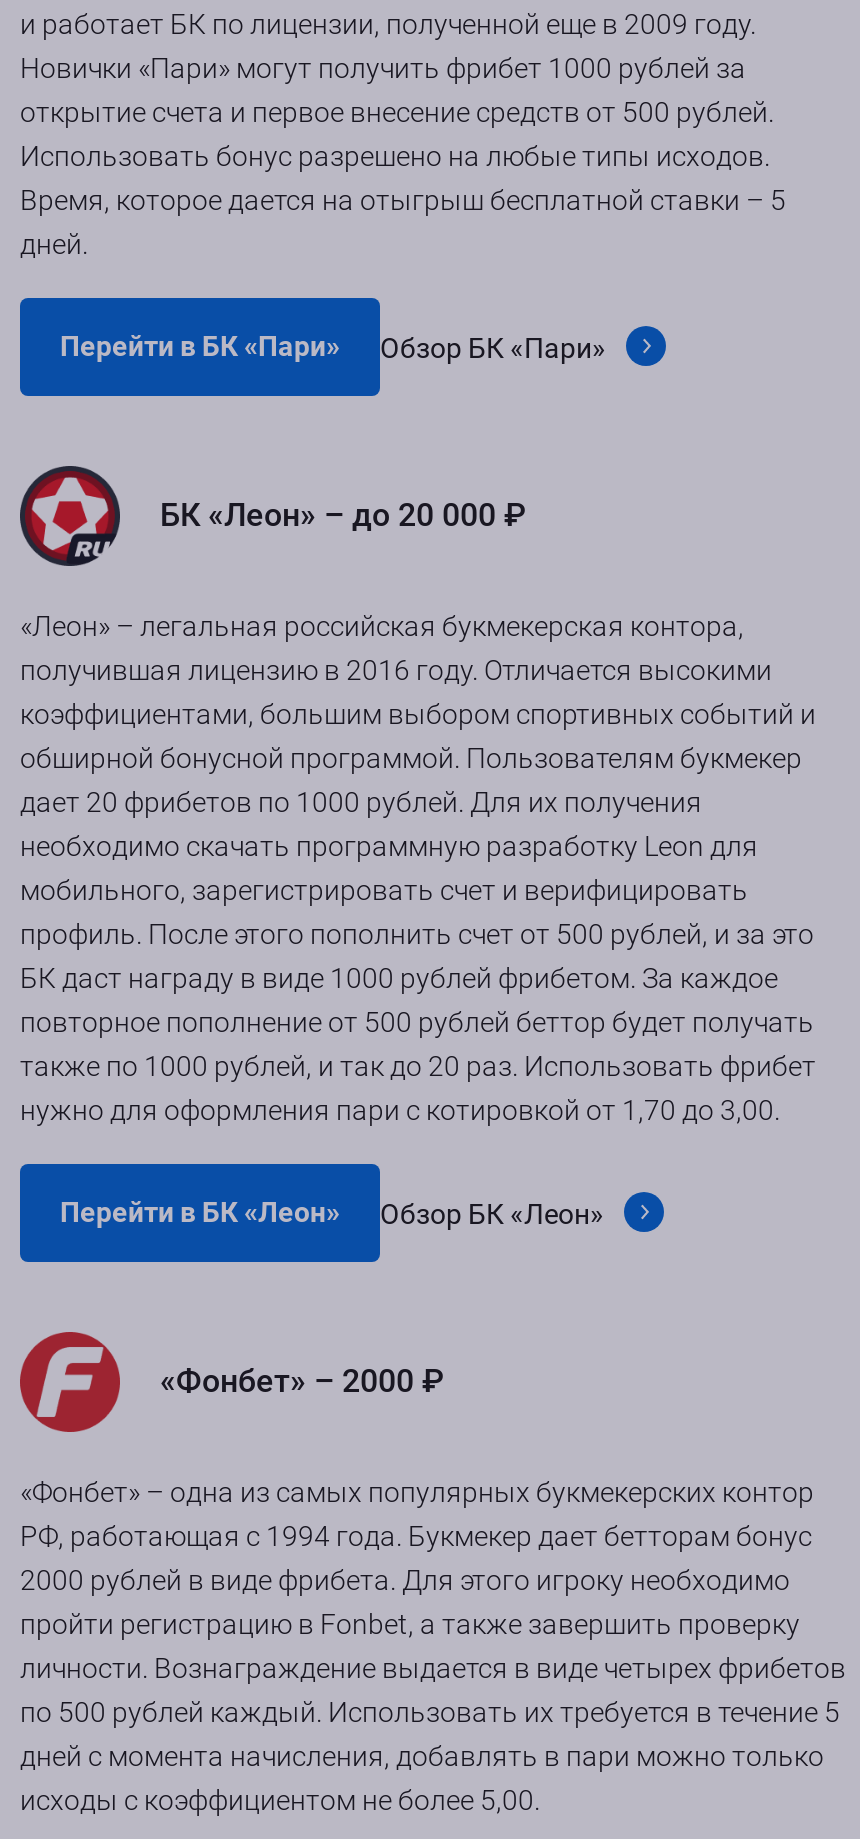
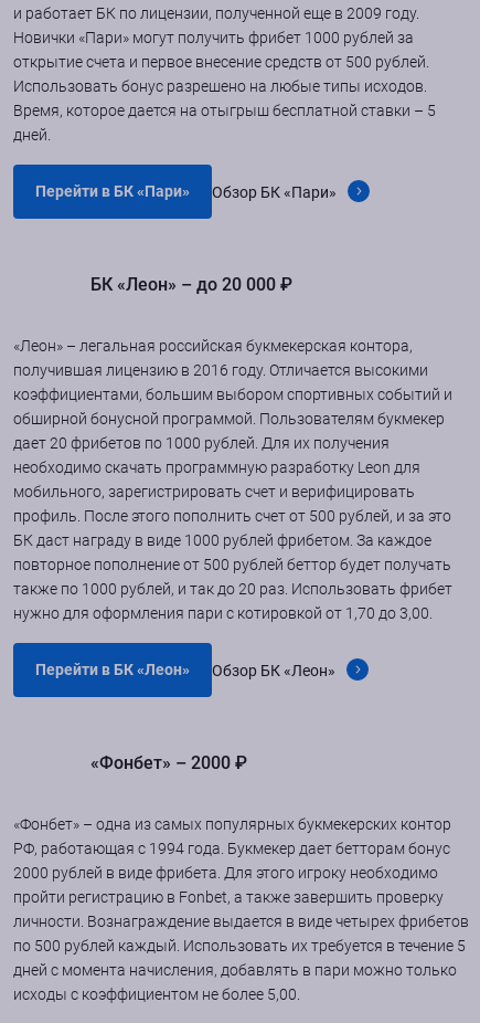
[18,464,122,568] [image] -> none
[18,1330,122,1434] [image] -> none

